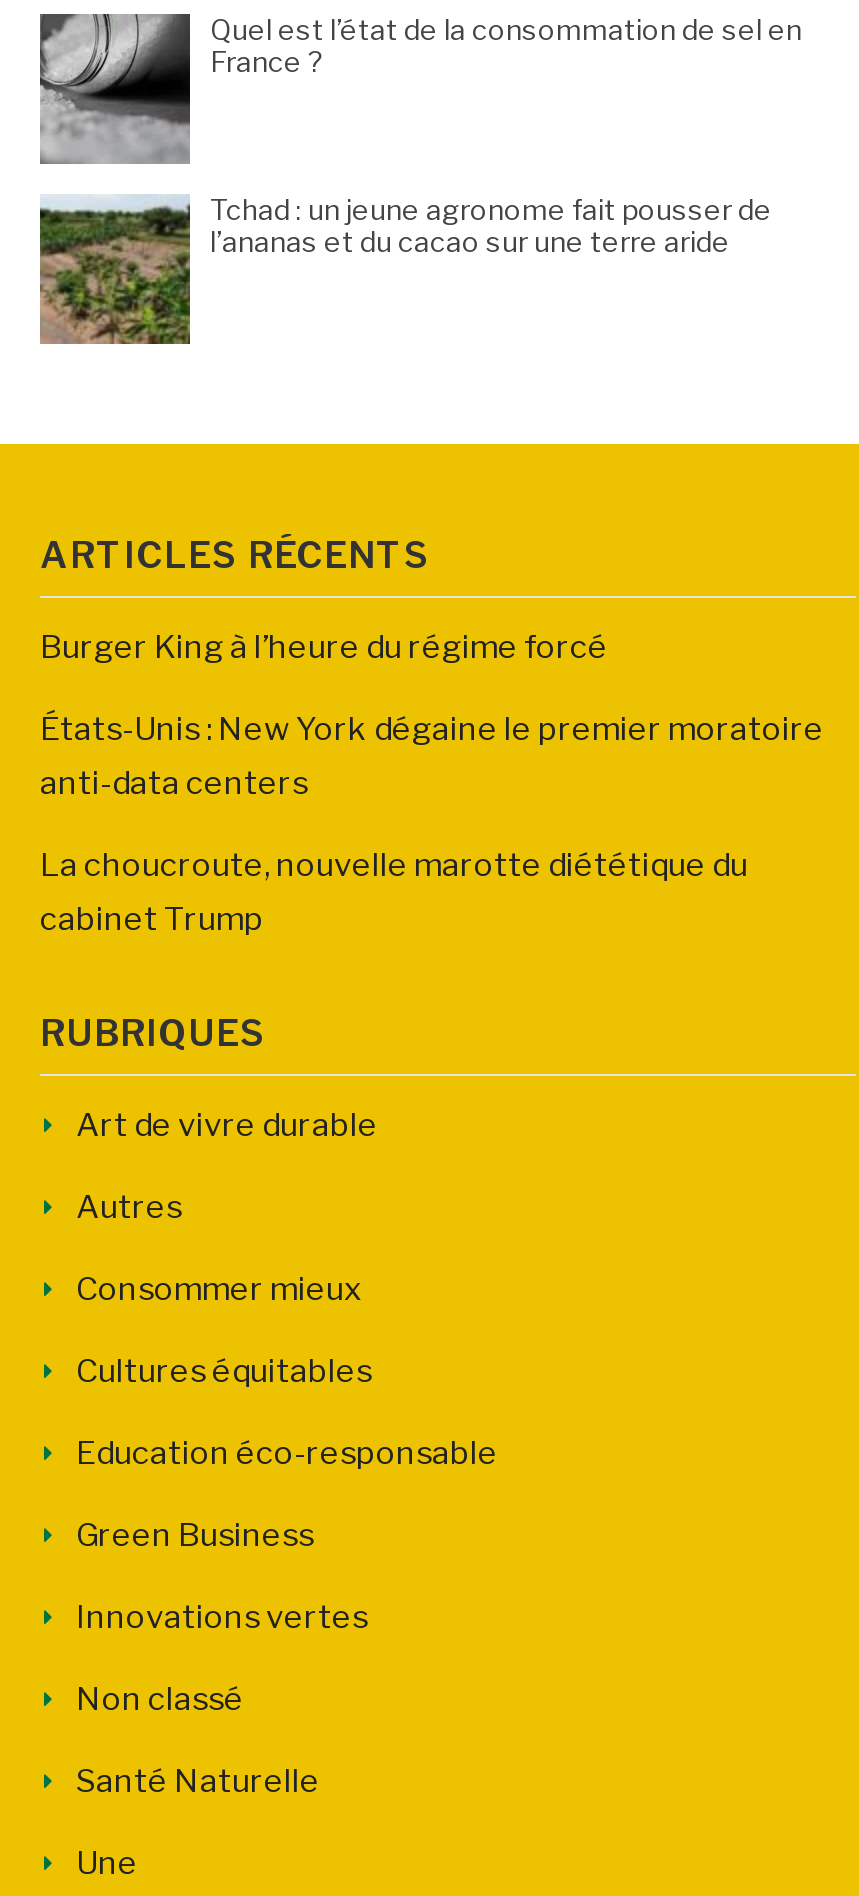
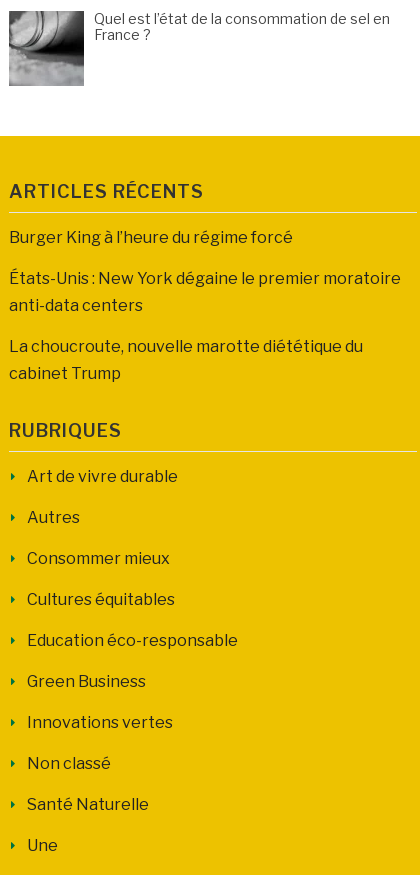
[40,192,772,344] [image] | Tchad : un jeune agronome fait pousser de | l’ananas et du cacao sur une terre aride -> none

